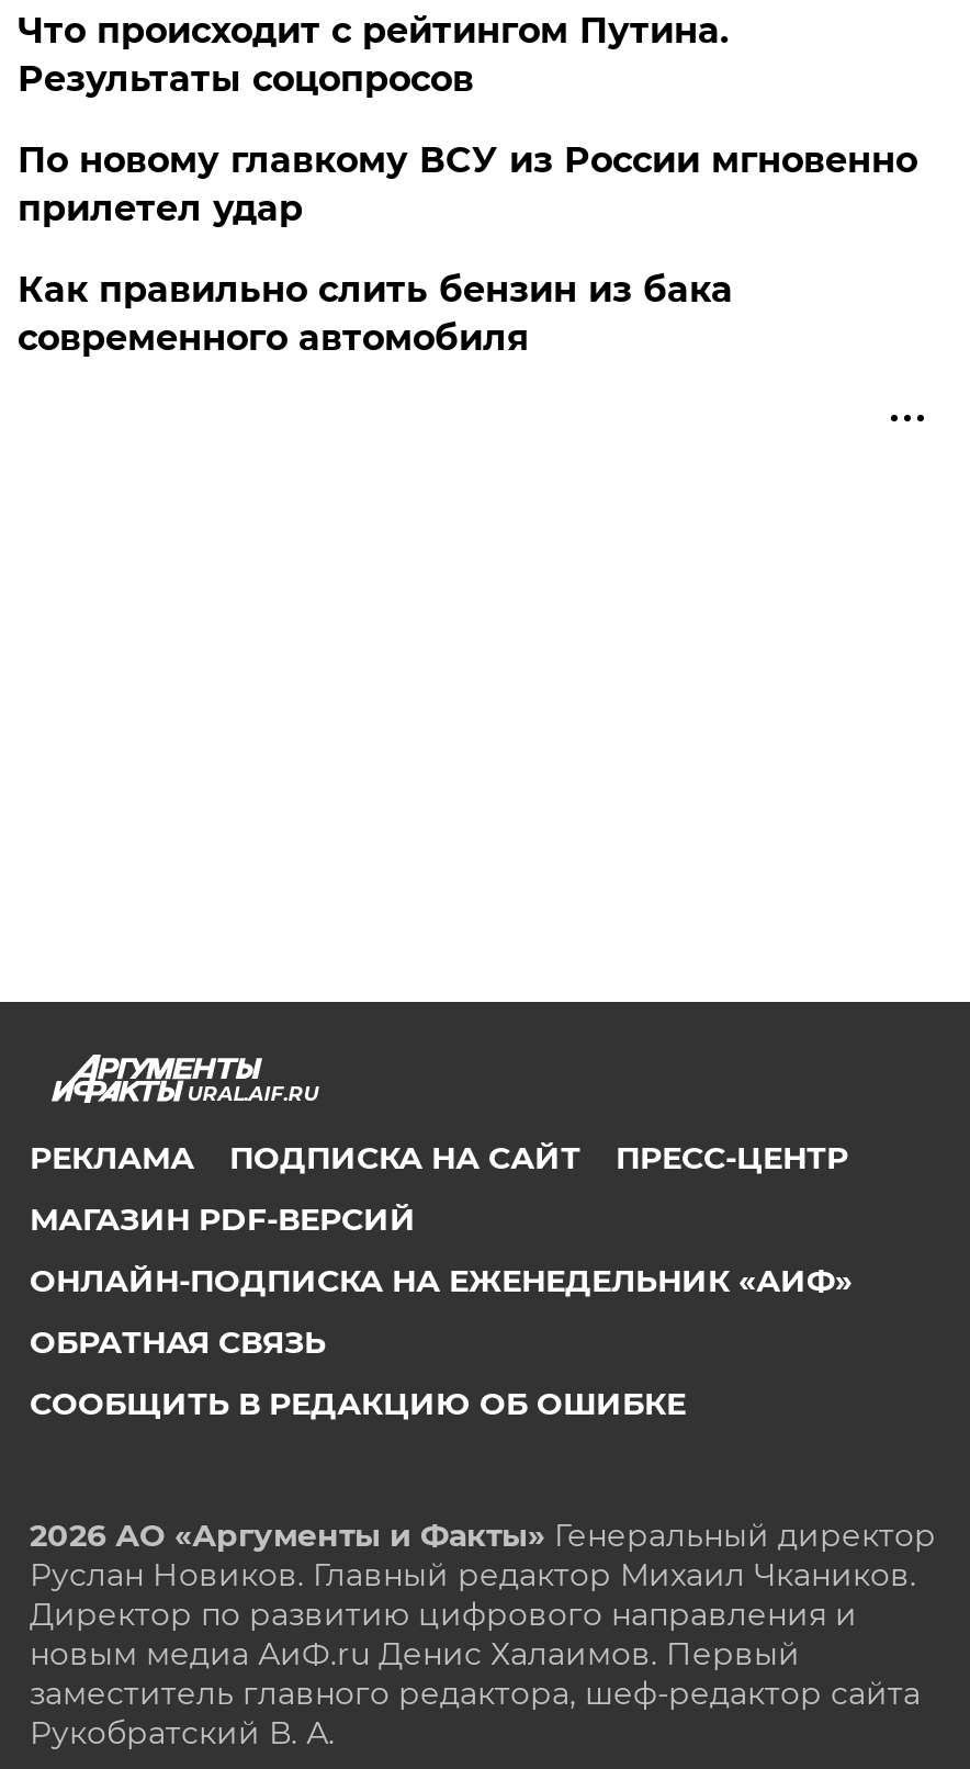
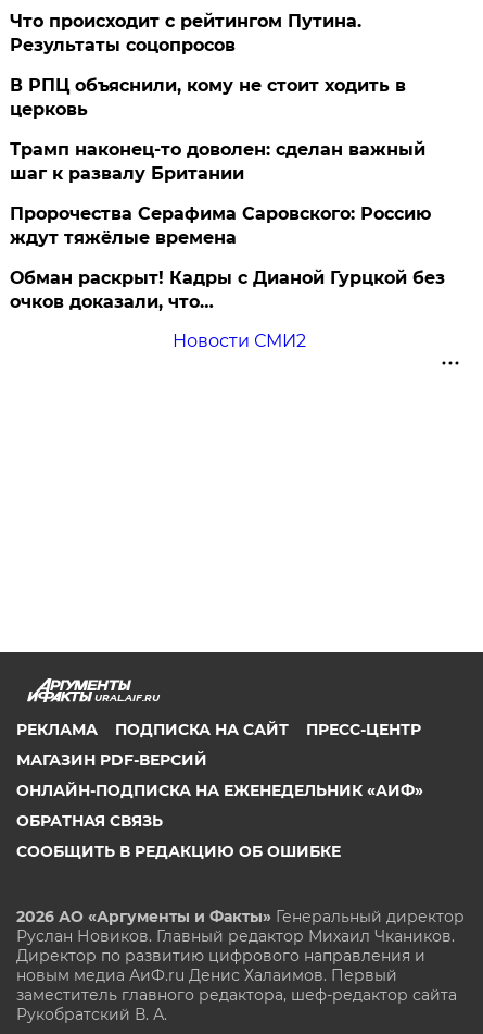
[17,140,917,359] По новому главкому ВСУ из России мгновенно | прилетел удар | Как правильно слить бензин из бака | современного автомобиля -> [10,75,445,351] В РПЦ объяснили, кому не стоит ходить в | церковь | Трамп наконец-то доволен: сделан важный | шаг к развалу Британии | Пророчества Серафима Саровского: Россию | ждут тяжёлые времена | Обман раскрыт! Кадры с Дианой Гурцкой без | очков доказали, что… | Новости СМИ2

